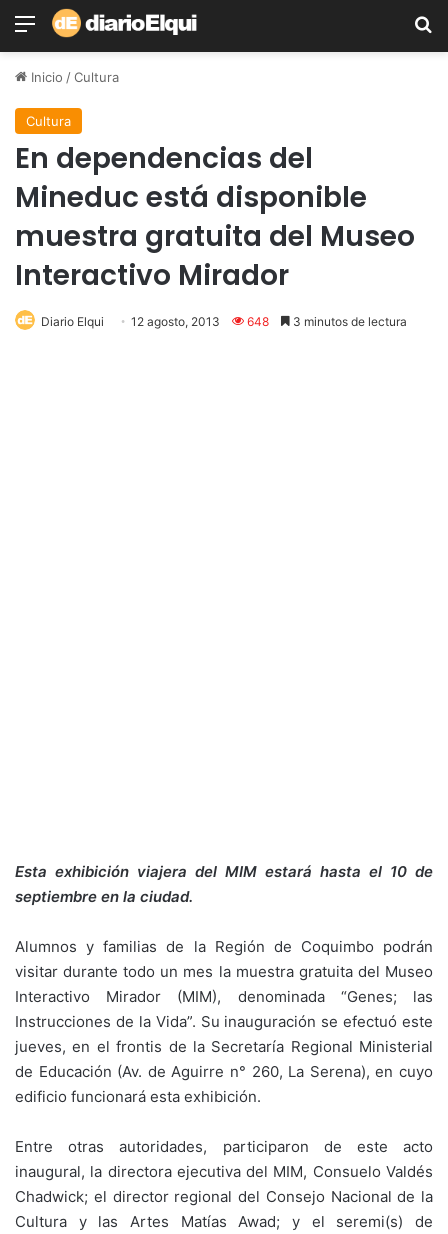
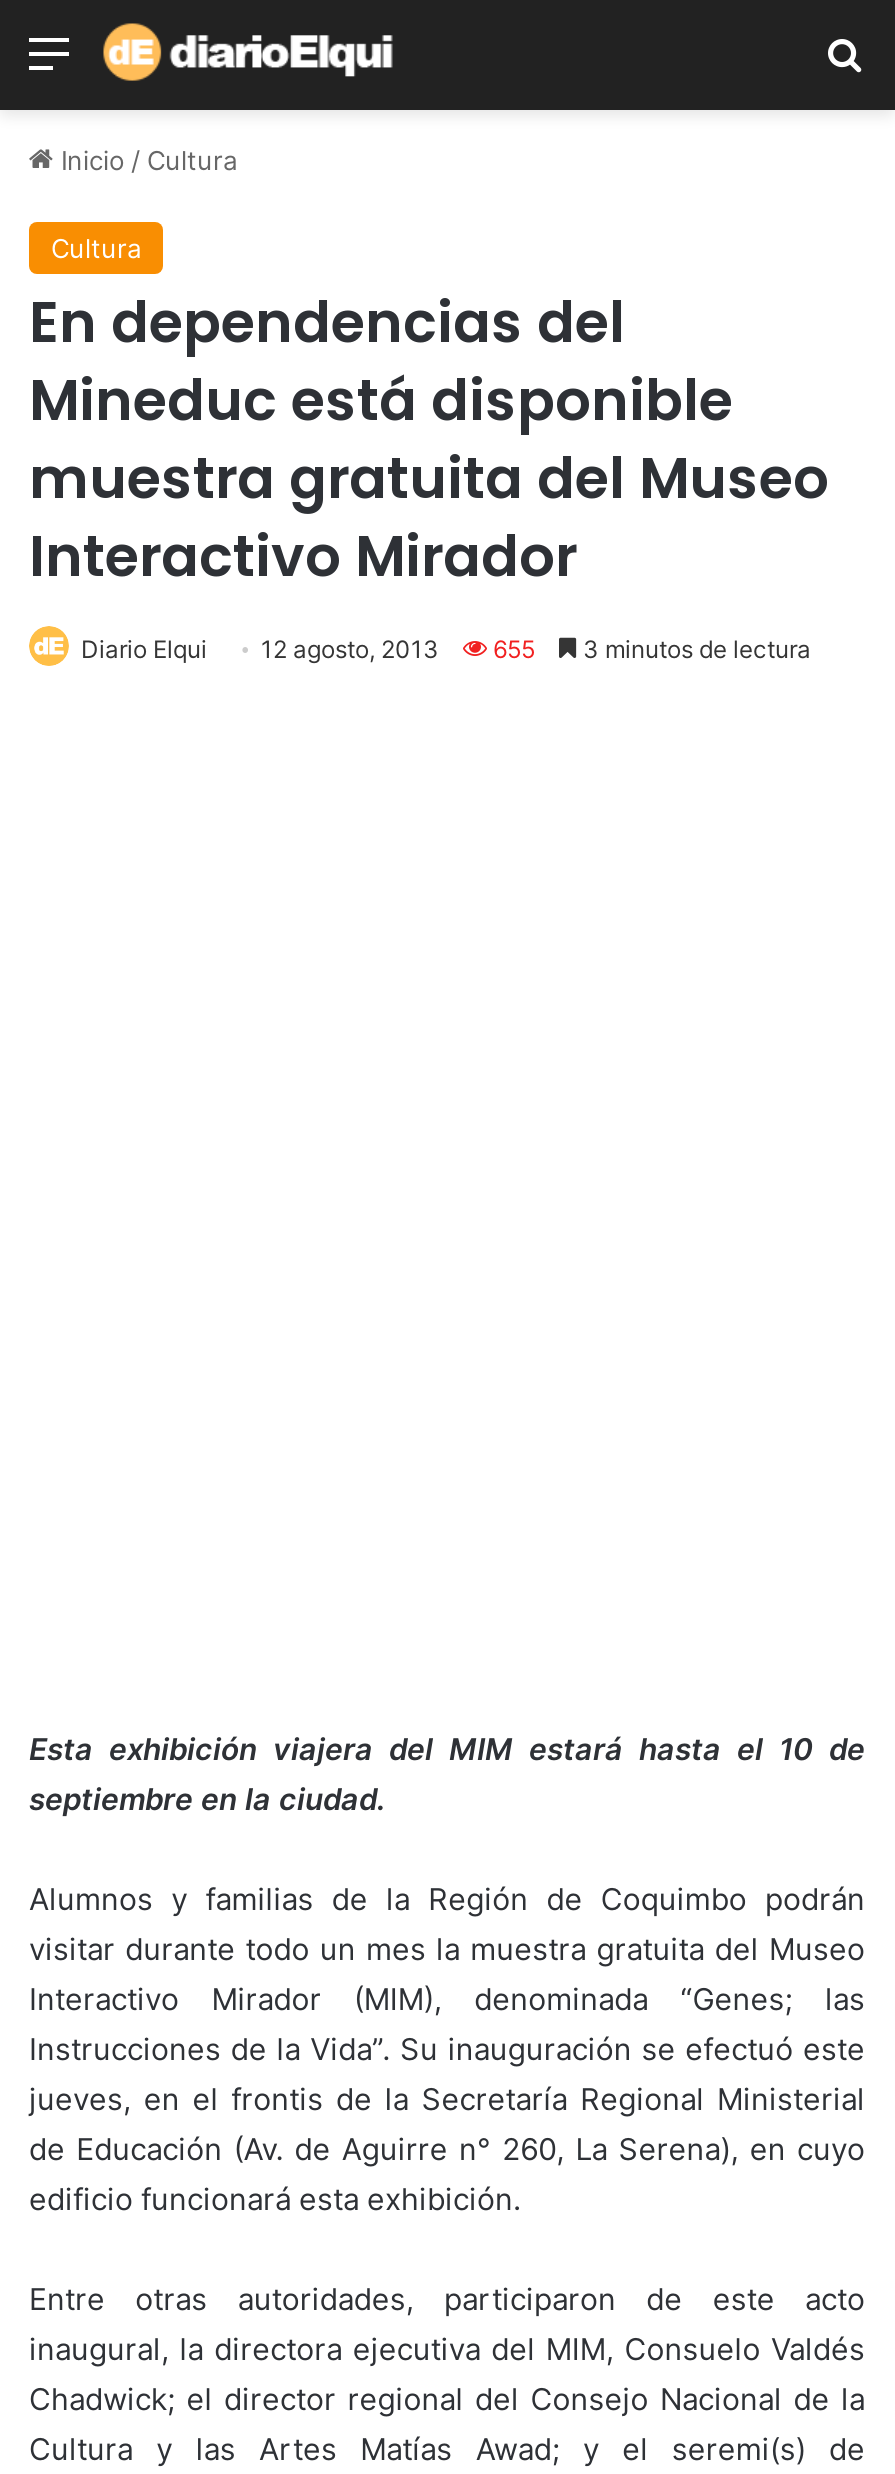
[41,314,407,329] Diario Elqui 12 agosto, 2013 648 3 minutos de lectura -> [81,634,811,664] Diario Elqui 12 agosto, 2013 655 3 minutos de lectura

